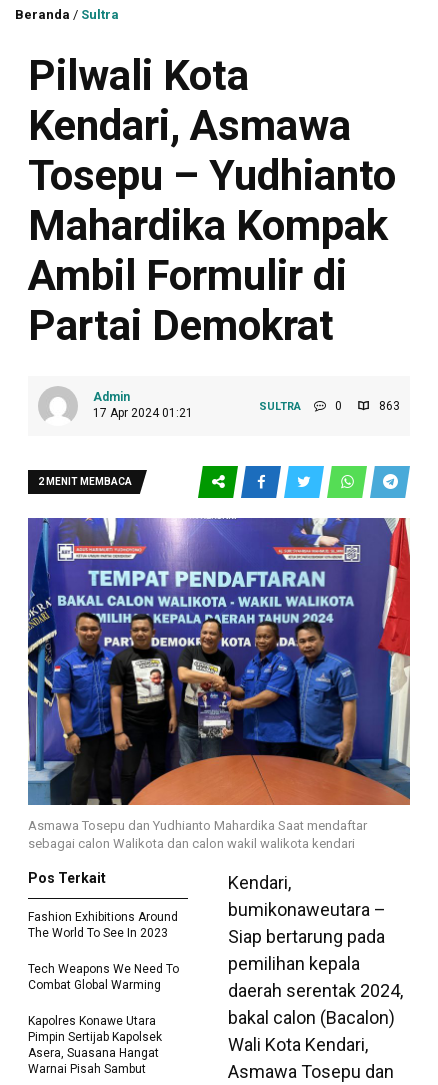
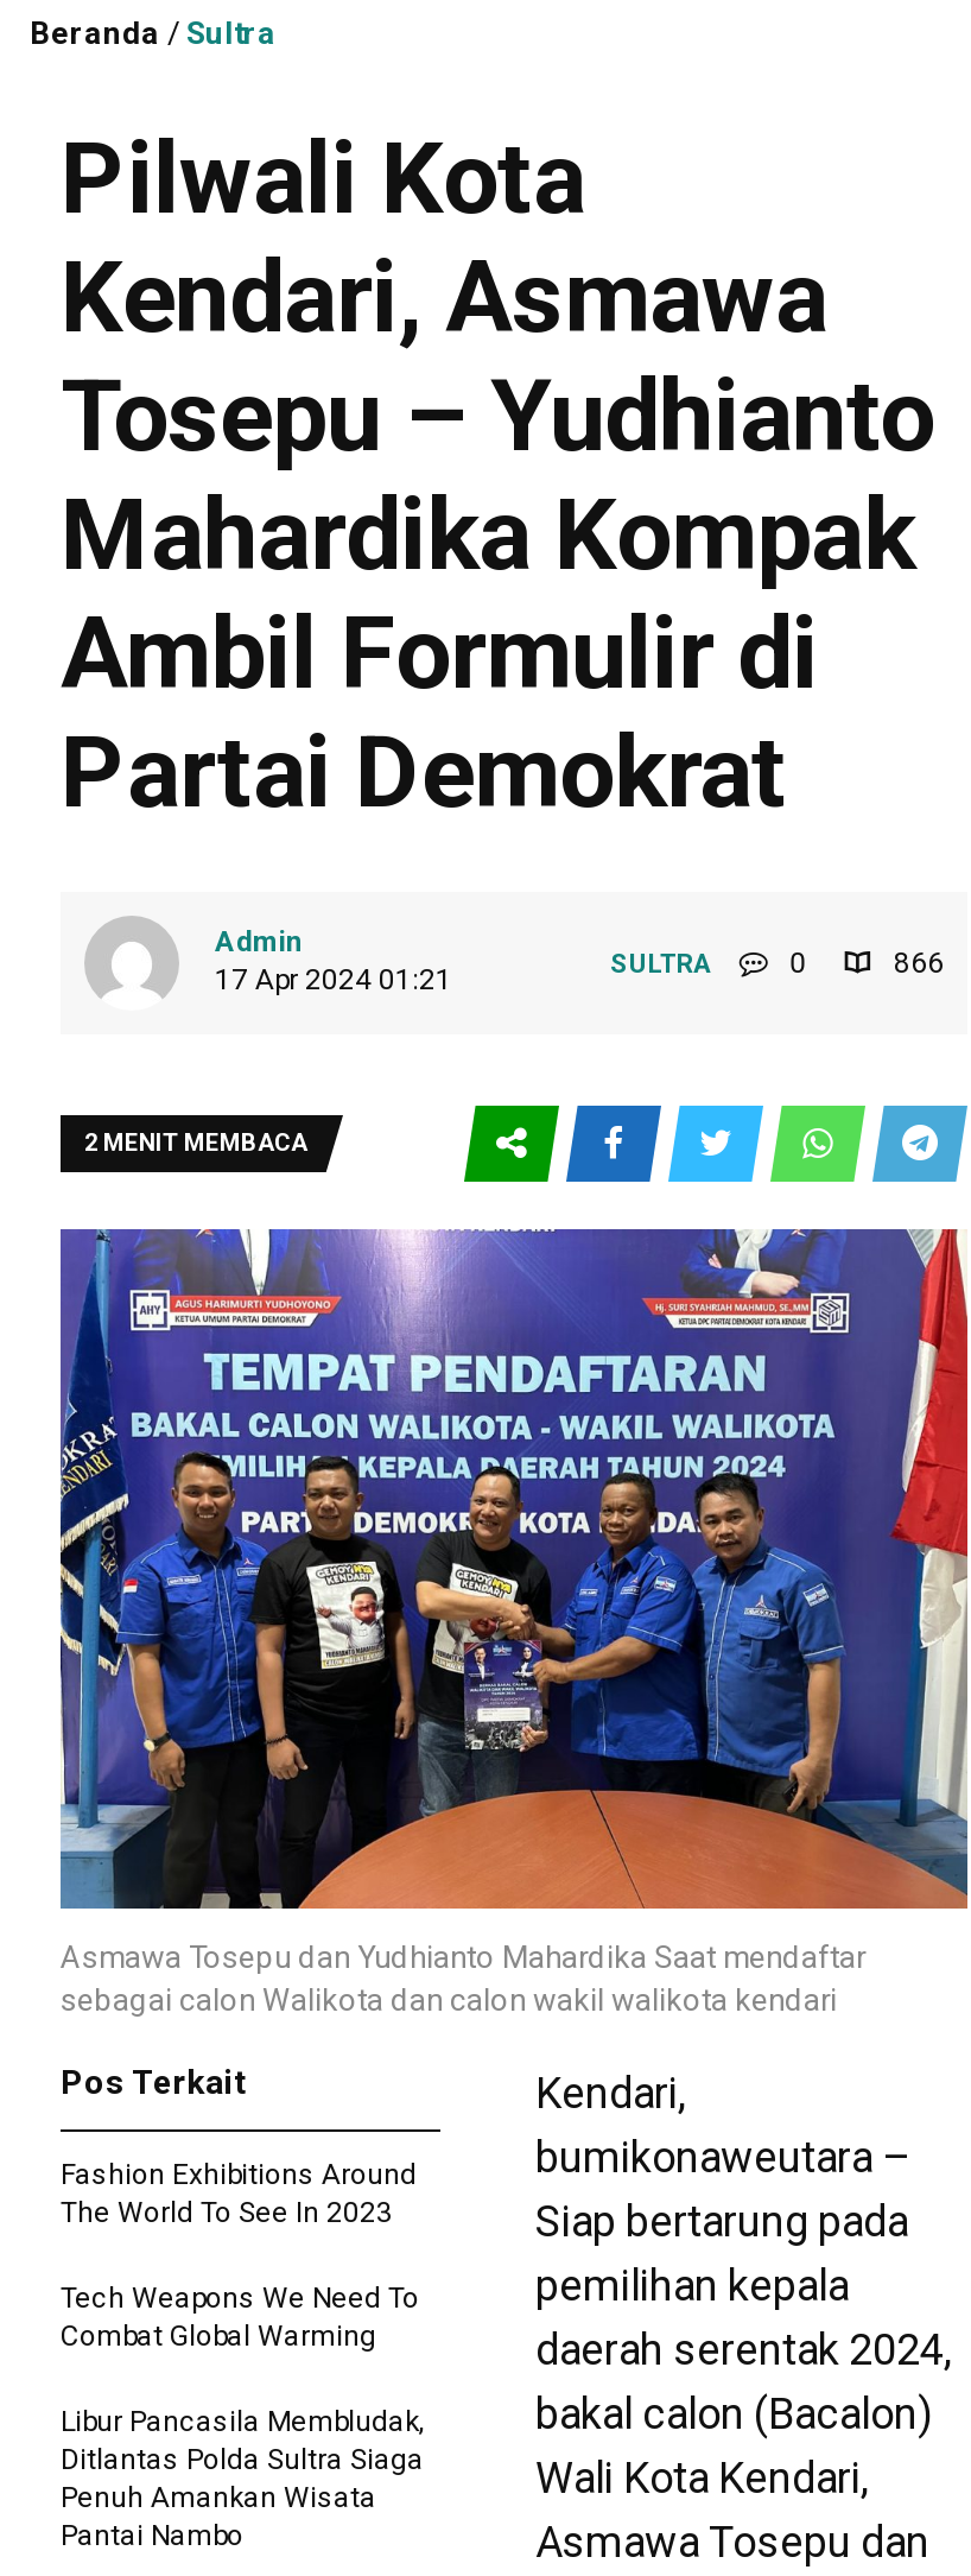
[376,399,400,413] 863 -> [887,947,944,980] 866
[28,1013,162,1075] Kapolres Konawe Utara | Pimpin Sertijab Kapolsek | Asera, Suasana Hangat | Warnai Pisah Sambut -> [61,2406,426,2553] Libur Pancasila Membludak, | Ditlantas Polda Sultra Siaga | Penuh Amankan Wisata | Pantai Nambo

